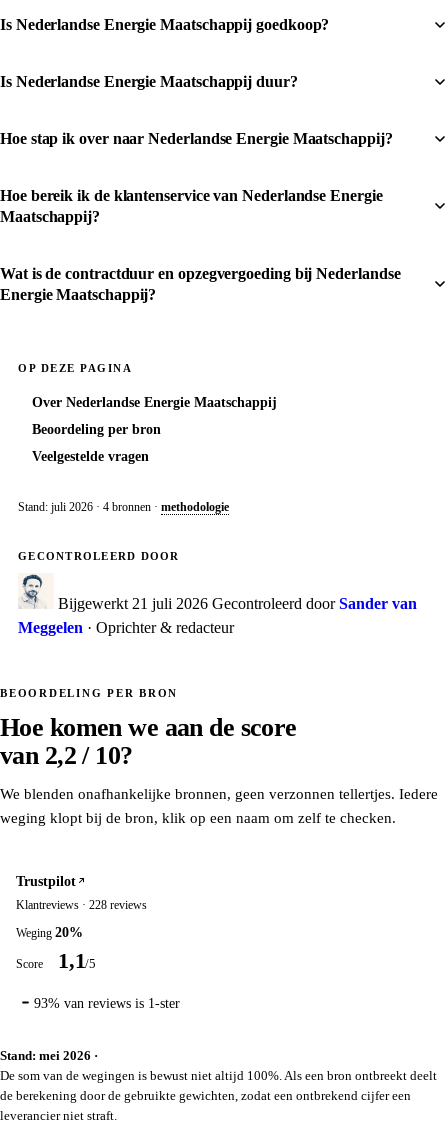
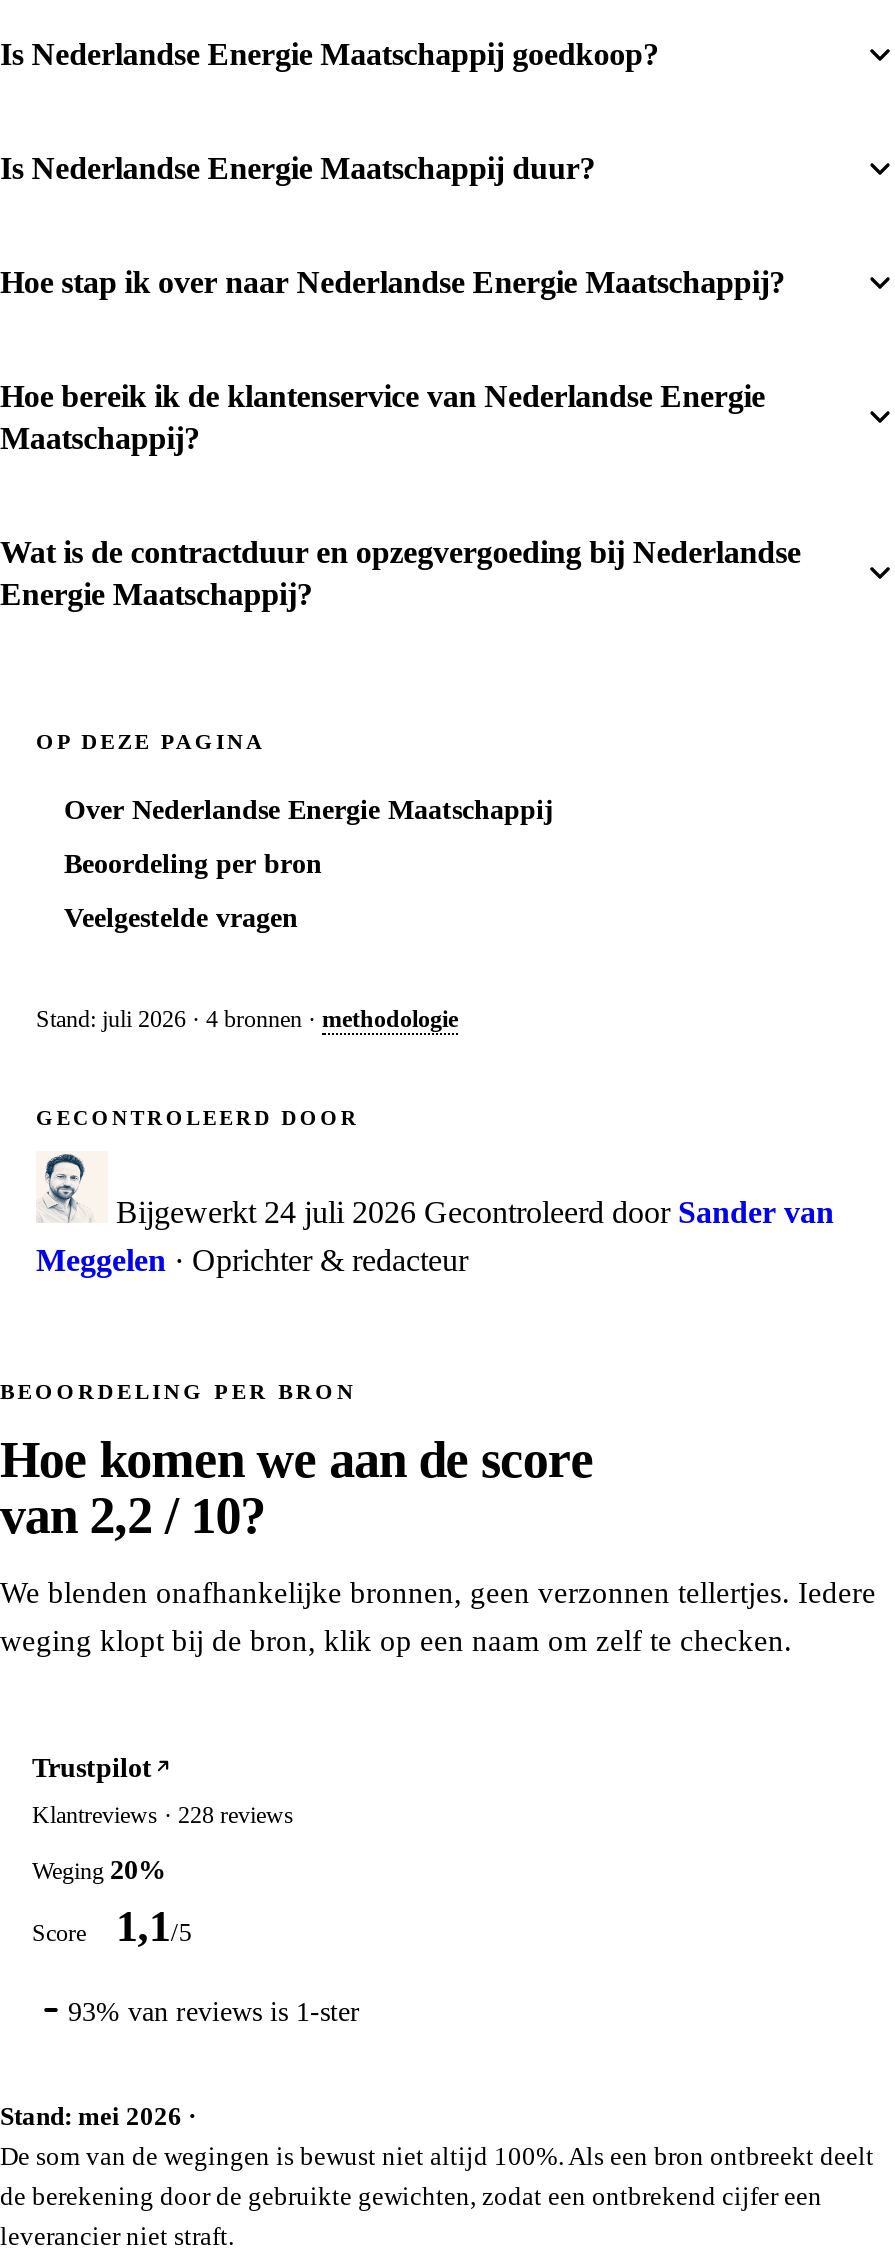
[58,595,417,612] Bijgewerkt 21 juli 2026 Gecontroleerd door Sander van -> [116,1196,834,1230] Bijgewerkt 24 juli 2026 Gecontroleerd door Sander van

